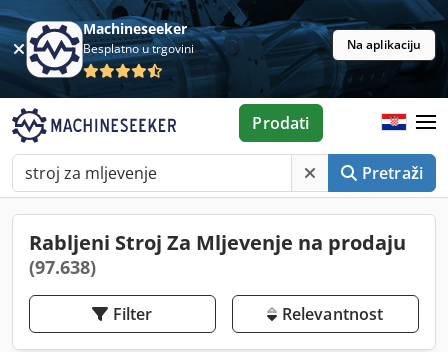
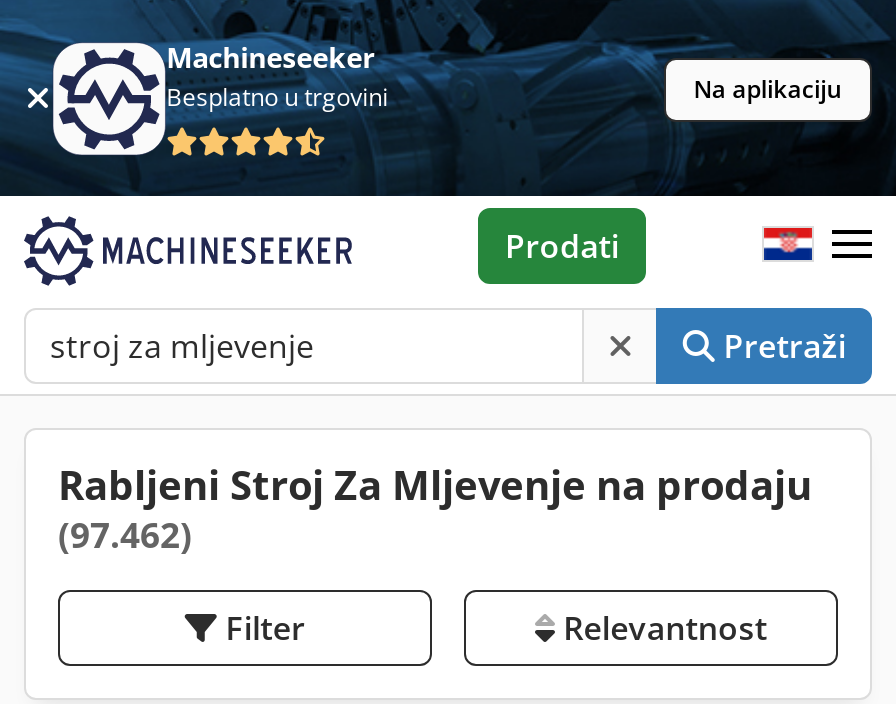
[29,255,96,279] (97.638) -> [58,510,192,558] (97.462)

